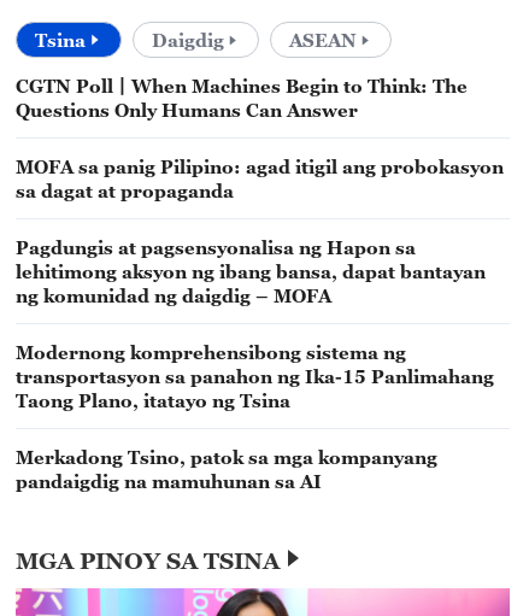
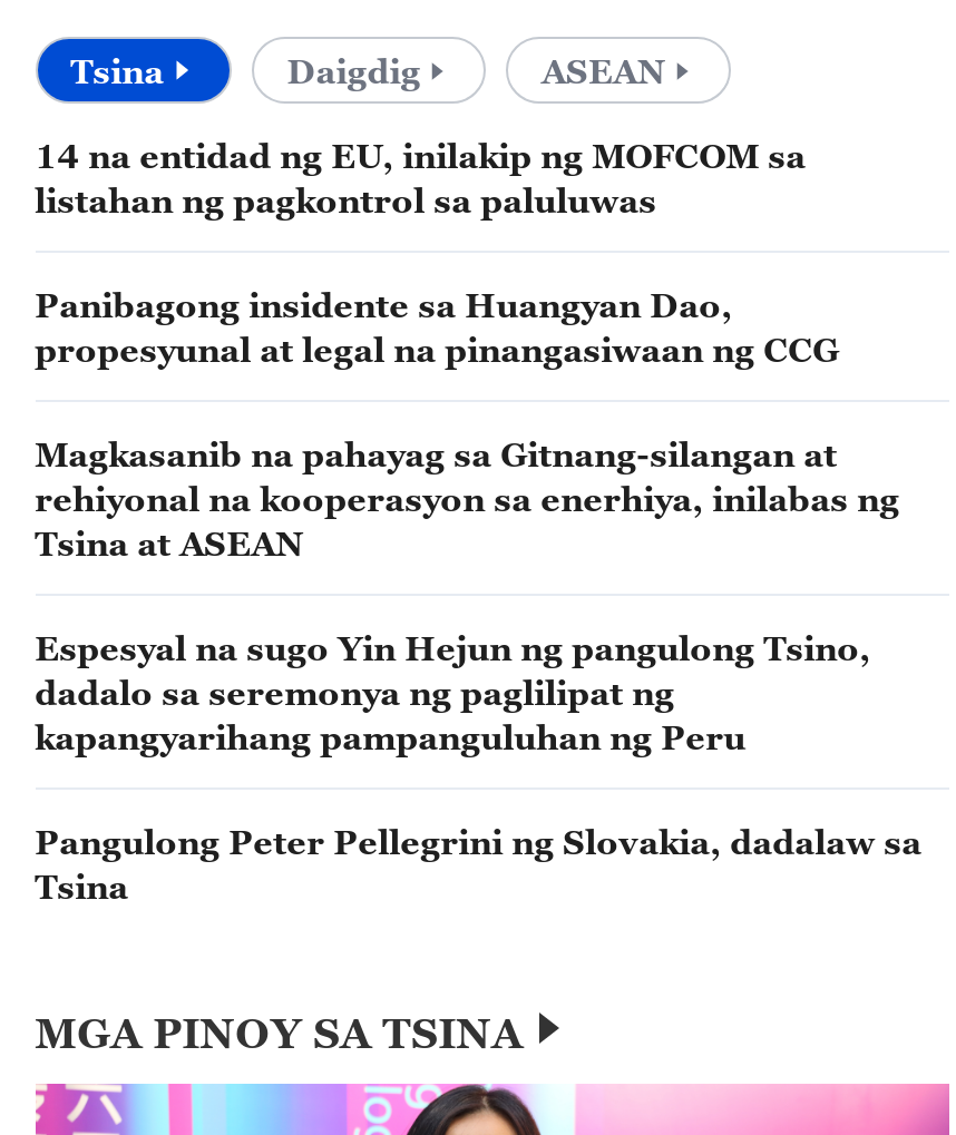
[15,75,467,121] CGTN Poll丨When Machines Begin to Think: The | Questions Only Humans Can Answer -> [35,135,806,219] 14 na entidad ng EU, inilakip ng MOFCOM sa | listahan ng pagkontrol sa paluluwas
[15,156,503,201] MOFA sa panig Pilipino: agad itigil ang probokasyon | sa dagat at propaganda -> [35,284,839,369] Panibagong insidente sa Huangyan Dao, | propesyunal at legal na pinangasiwaan ng CCG
[15,237,485,306] Pagdungis at pagsensyonalisa ng Hapon sa | lehitimong aksyon ng ibang bansa, dapat bantayan | ng komunidad ng daigdig – MOFA -> [35,434,900,563] Magkasanib na pahayag sa Gitnang-silangan at | rehiyonal na kooperasyon sa enerhiya, inilabas ng | Tsina at ASEAN
[15,342,494,412] Modernong komprehensibong sistema ng | transportasyon sa panahon ng Ika-15 Panlimahang | Taong Plano, itatayo ng Tsina -> [35,628,871,757] Espesyal na sugo Yin Hejun ng pangulong Tsino, | dadalo sa seremonya ng paglilipat ng | kapangyarihang pampanguluhan ng Peru
[15,447,437,492] Merkadong Tsino, patok sa mga kompanyang | pandaigdig na mamuhunan sa AI -> [35,822,922,907] Pangulong Peter Pellegrini ng Slovakia, dadalaw sa | Tsina

